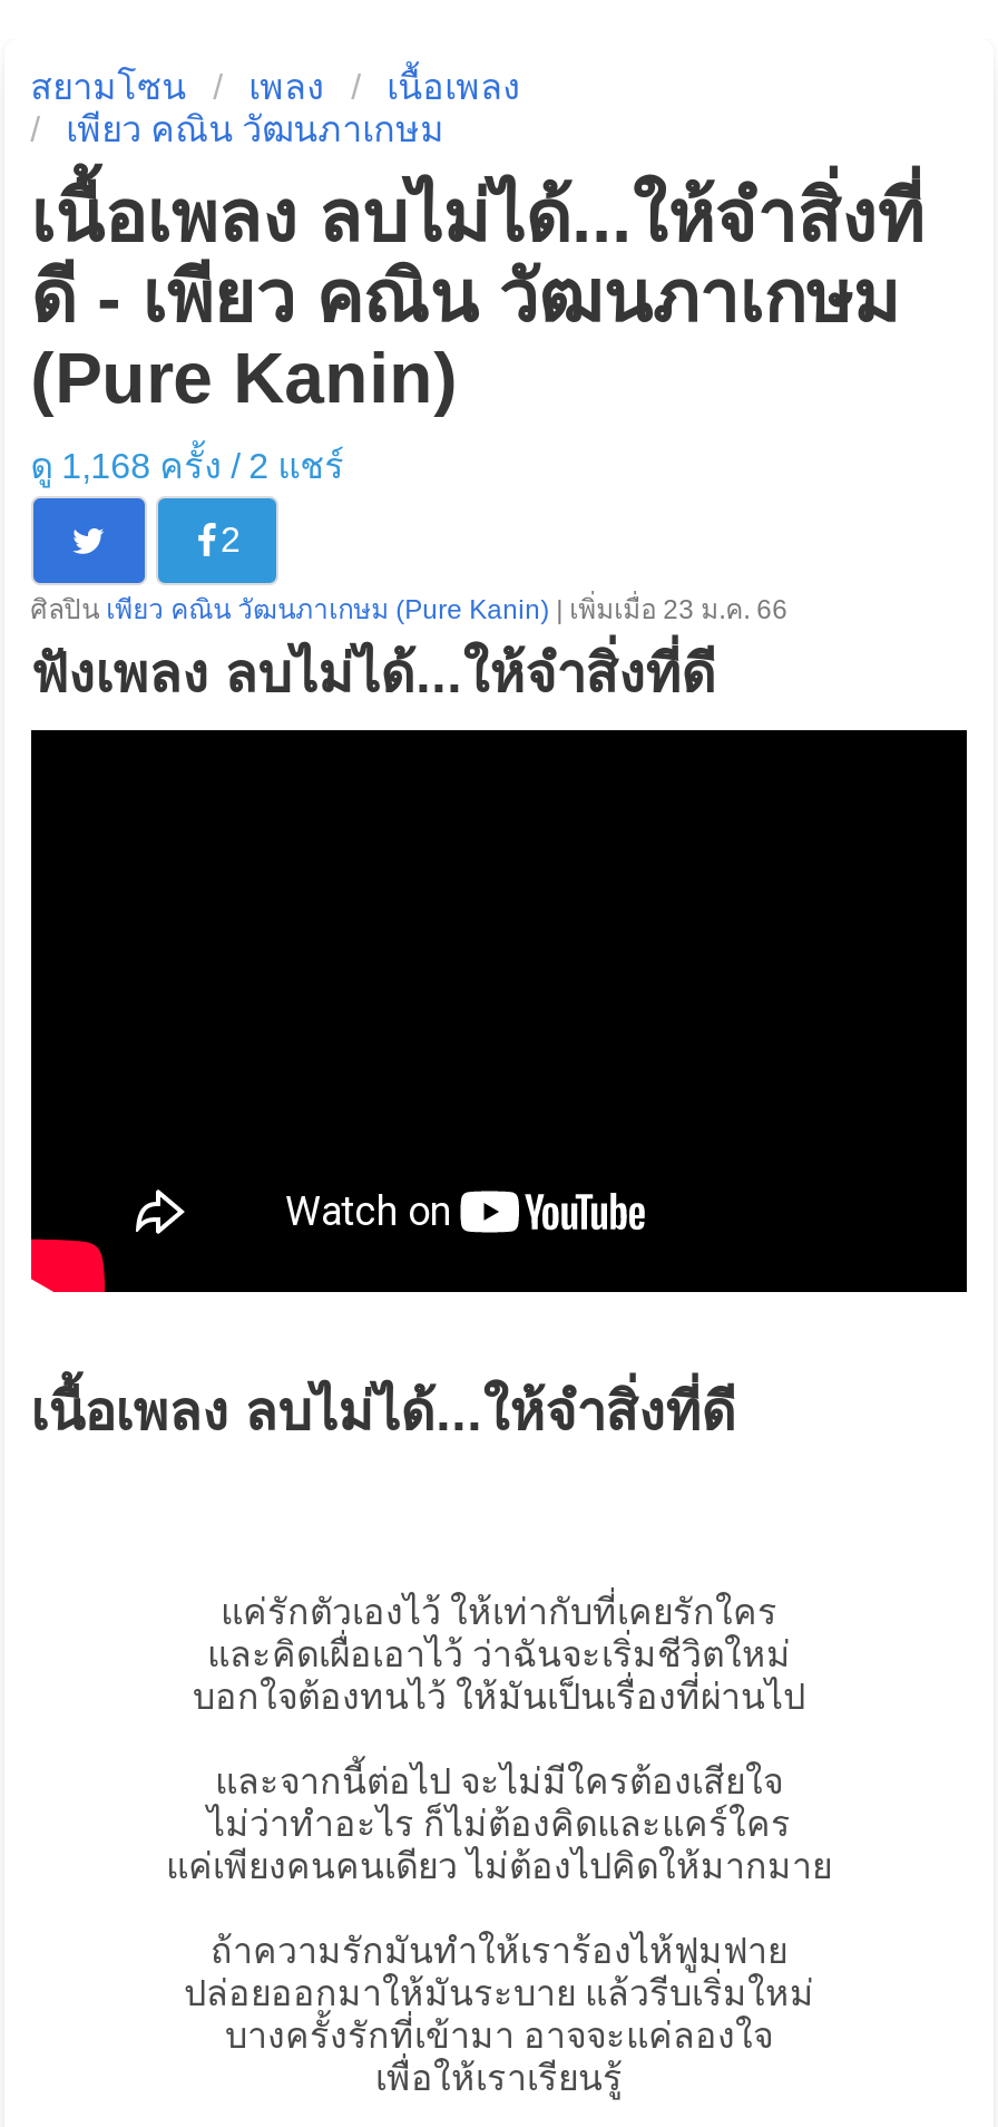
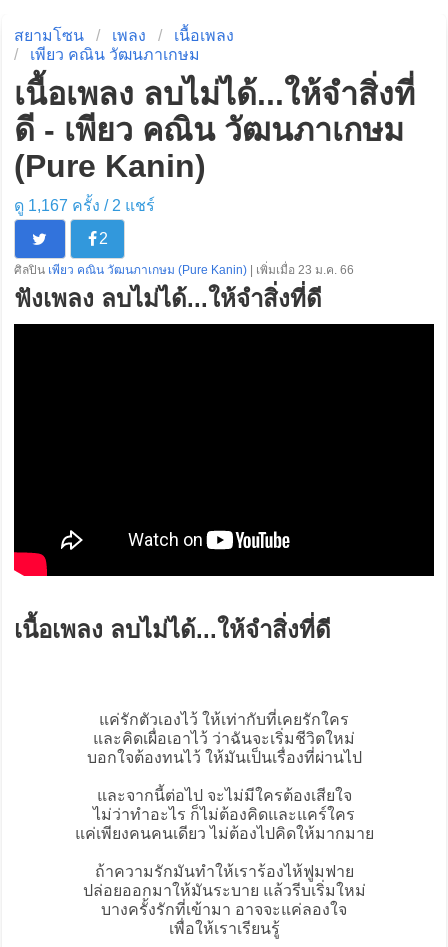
[30,447,344,485] ดู 1,168 ครั้ง / 2แชร์ -> [14,197,155,214] ดู 1,167 ครั้ง / 2แชร์

